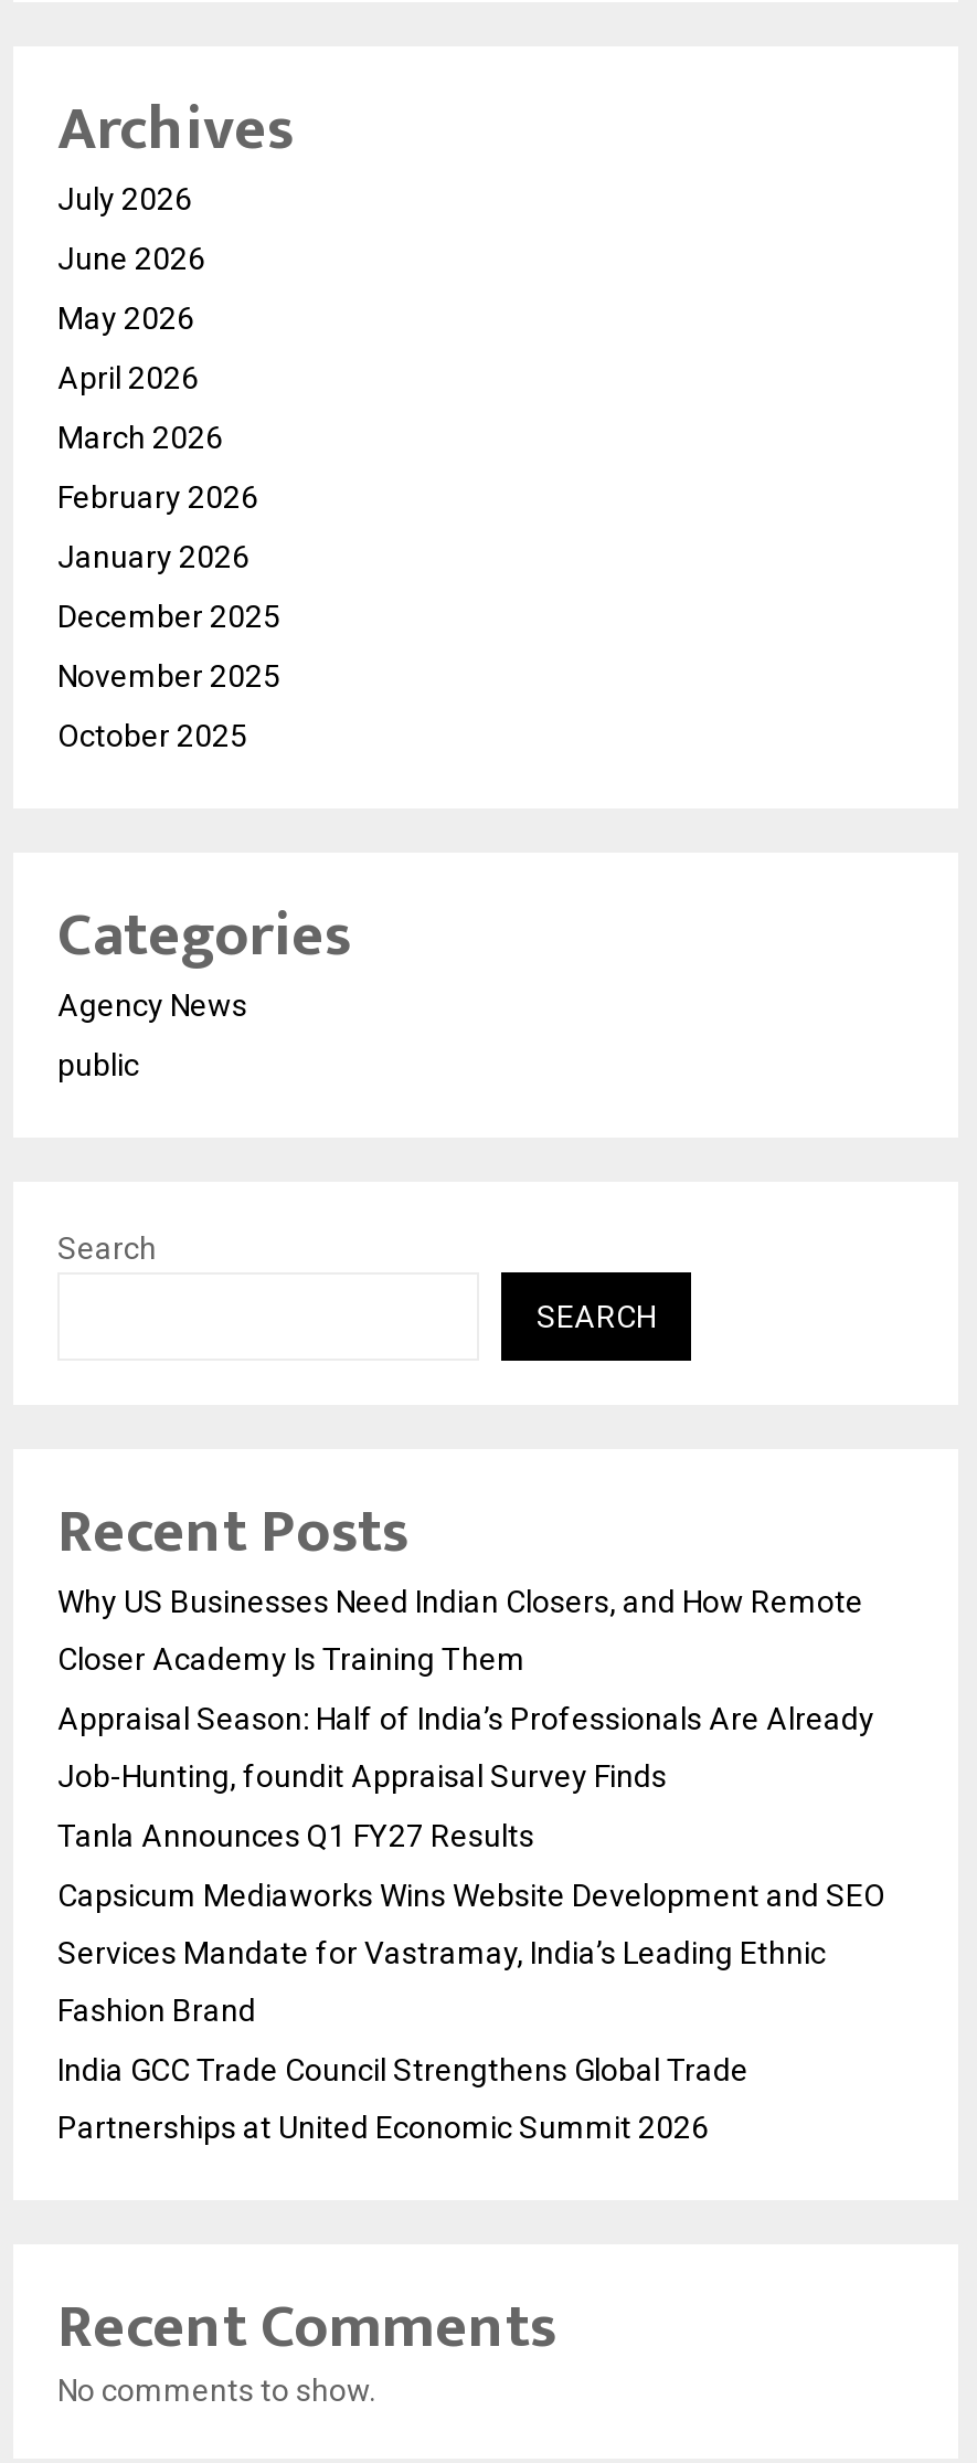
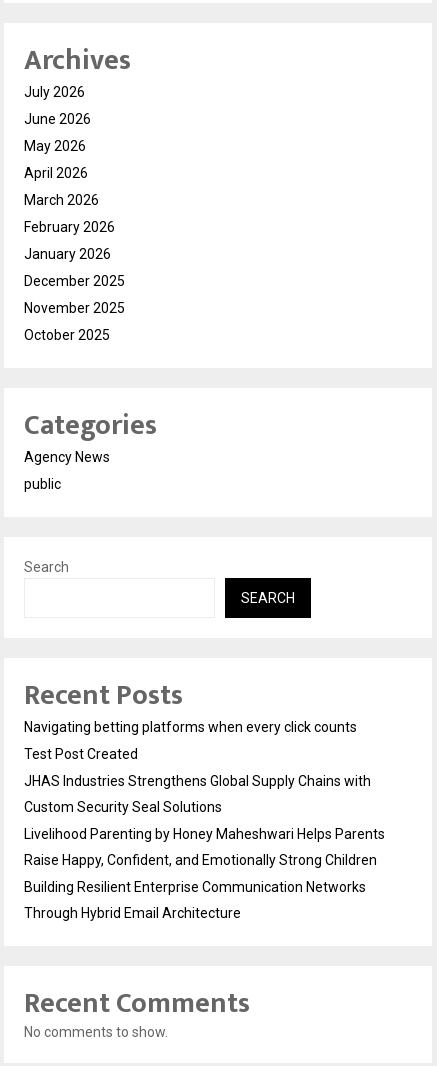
[57,1583,885,2144] Why US Businesses Need Indian Closers, and How Remote | Closer Academy Is Training Them | Appraisal Season: Half of India’s Professionals Are Already | Job-Hunting, foundit Appraisal Survey Finds | Tanla Announces Q1 FY27 Results | Capsicum Mediaworks Wins Website Development and SEO | Services Mandate for Vastramay, India’s Leading Ethnic | Fashion Brand | India GCC Trade Council Strengthens Global Trade | Partnerships at United Economic Summit 2026 -> [24,718,385,920] Navigating betting platforms when every click counts | Test Post Created | JHAS Industries Strengthens Global Supply Chains with | Custom Security Seal Solutions | Livelihood Parenting by Honey Maheshwari Helps Parents | Raise Happy, Confident, and Emotionally Strong Children | Building Resilient Enterprise Communication Networks | Through Hybrid Email Architecture

